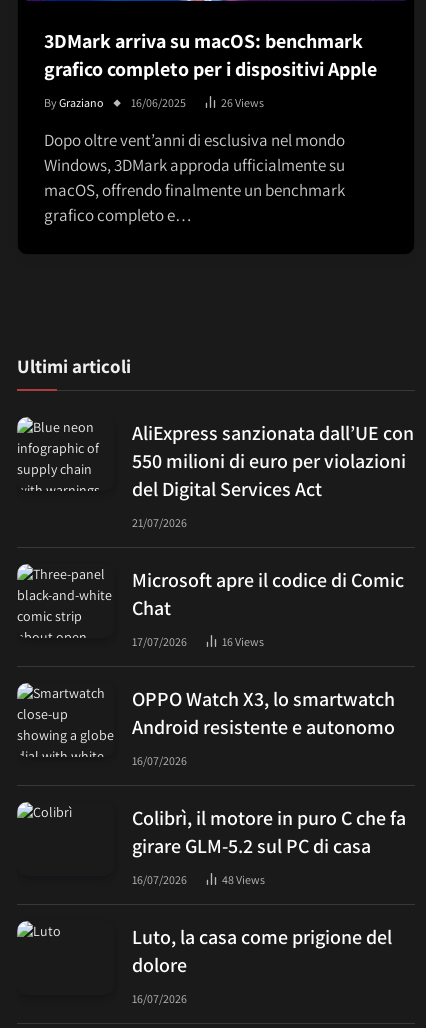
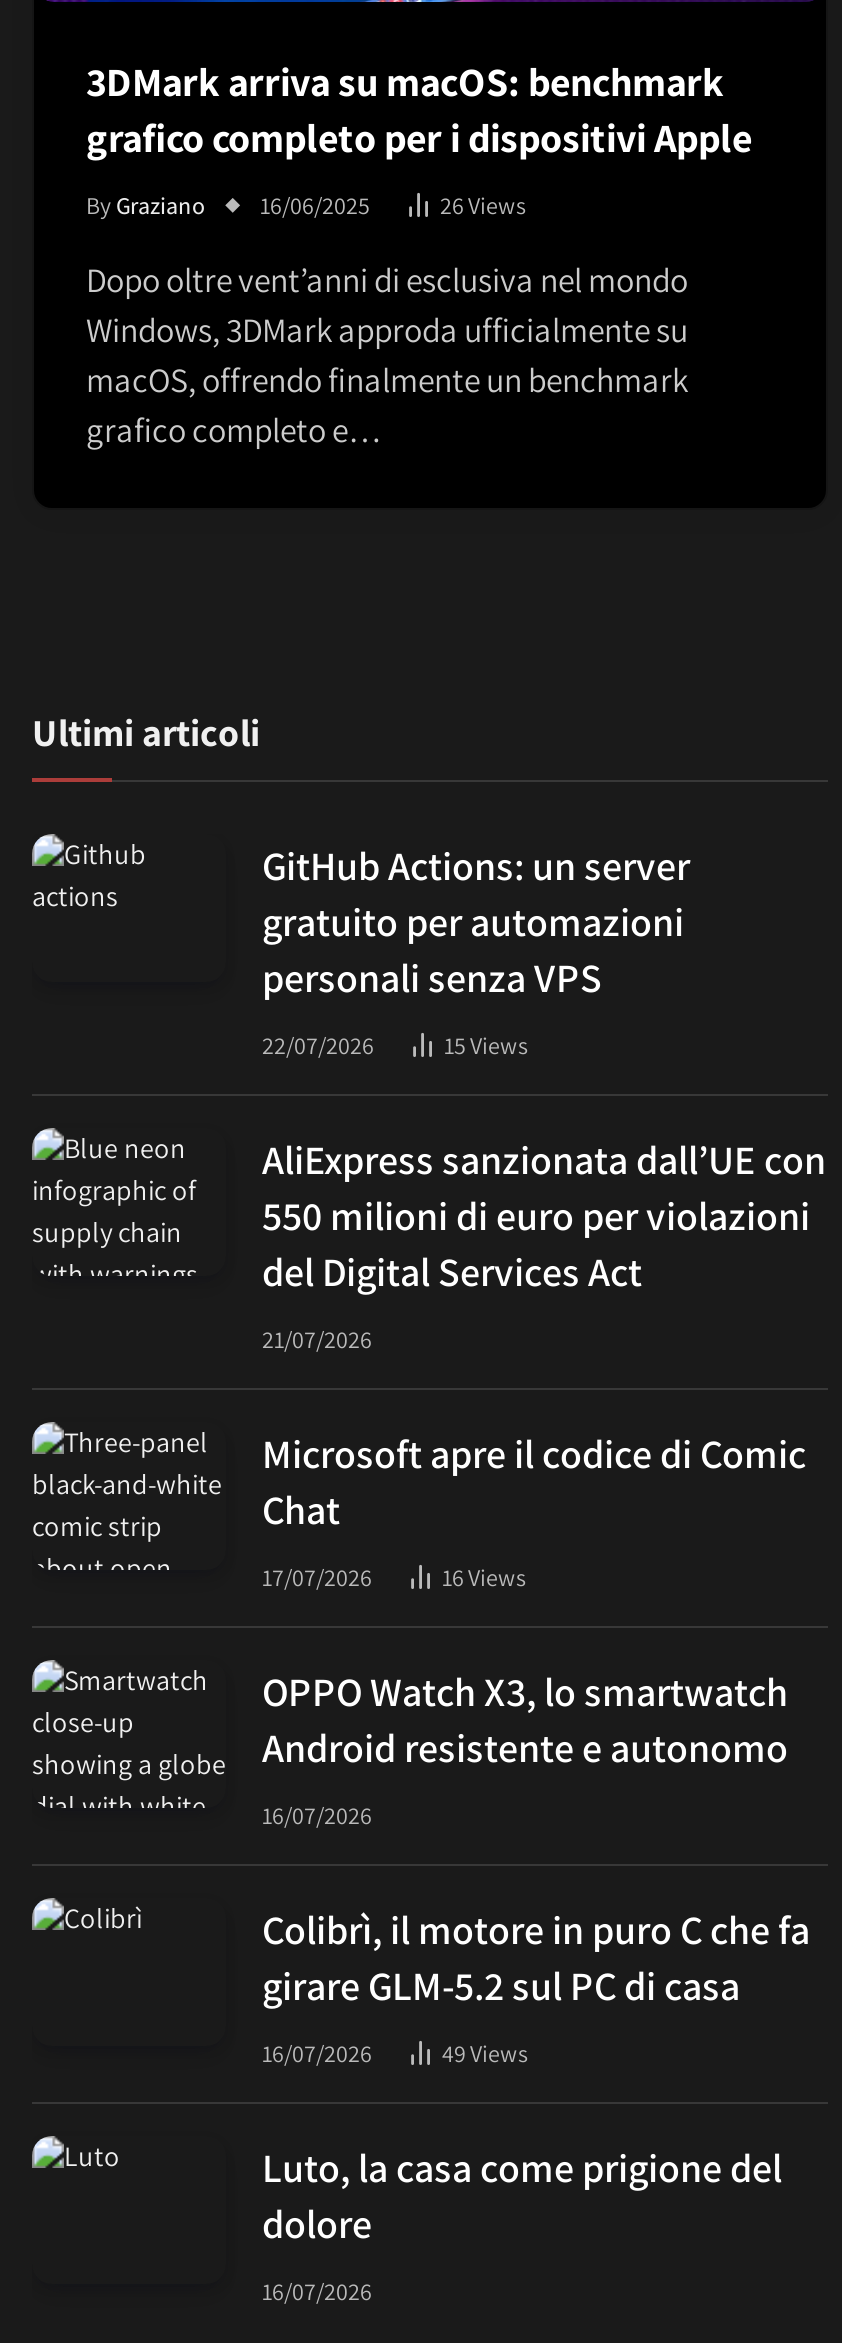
none -> [262,840,690,1060] GitHub Actions: un server | gratuito per automazioni | personali senza VPS | 22/07/2026 | 15Views
[222,872,265,887] 48Views -> [442,2038,528,2068] 49Views

